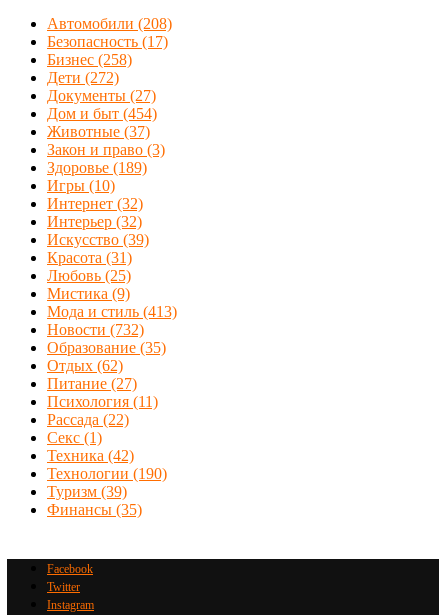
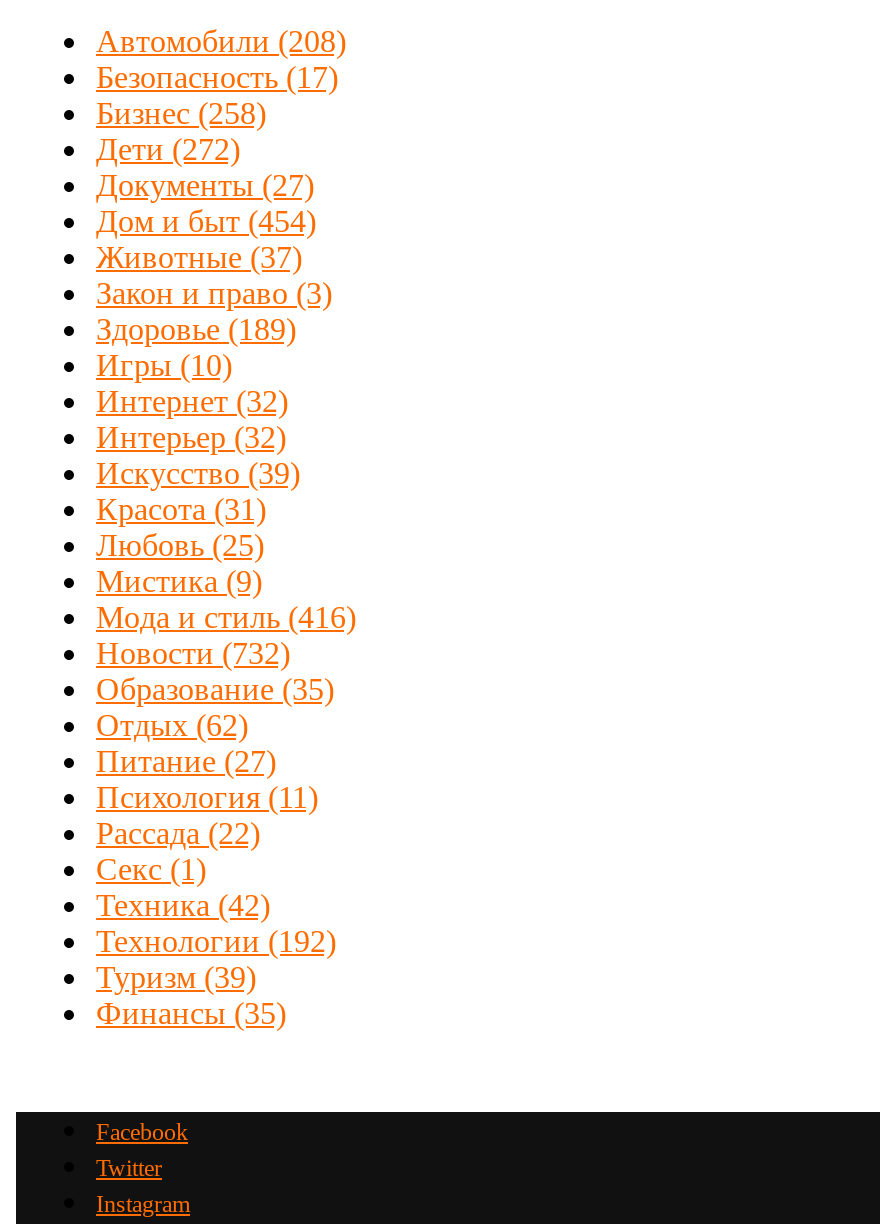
[47,303,177,320] Мода и стиль (413) -> [96,600,356,634] Мода и стиль (416)
[47,465,167,482] Технологии (190) -> [96,924,336,958] Технологии (192)

